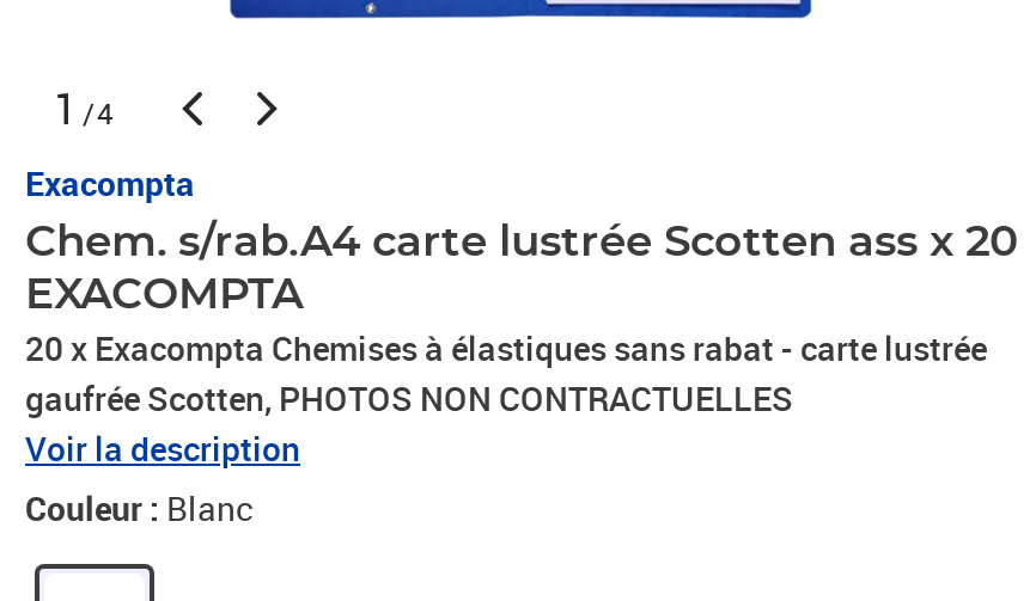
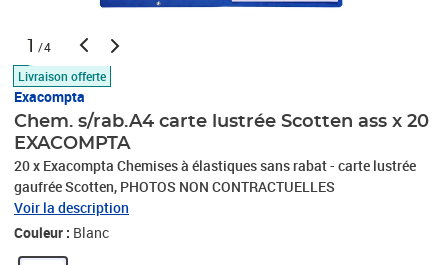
none -> [18,67,106,83] Livraison offerte

